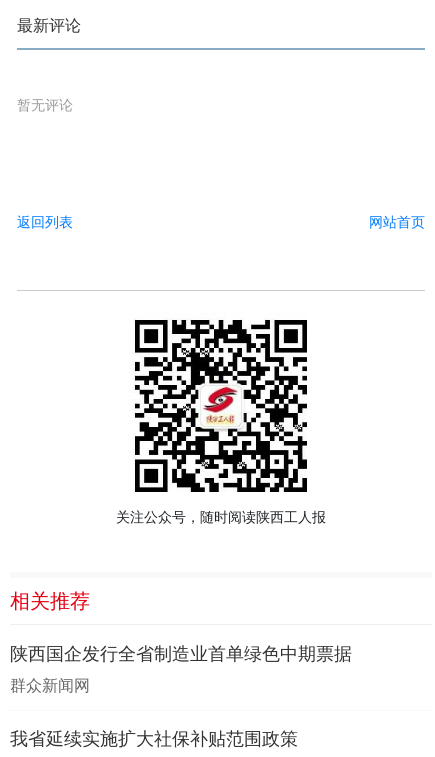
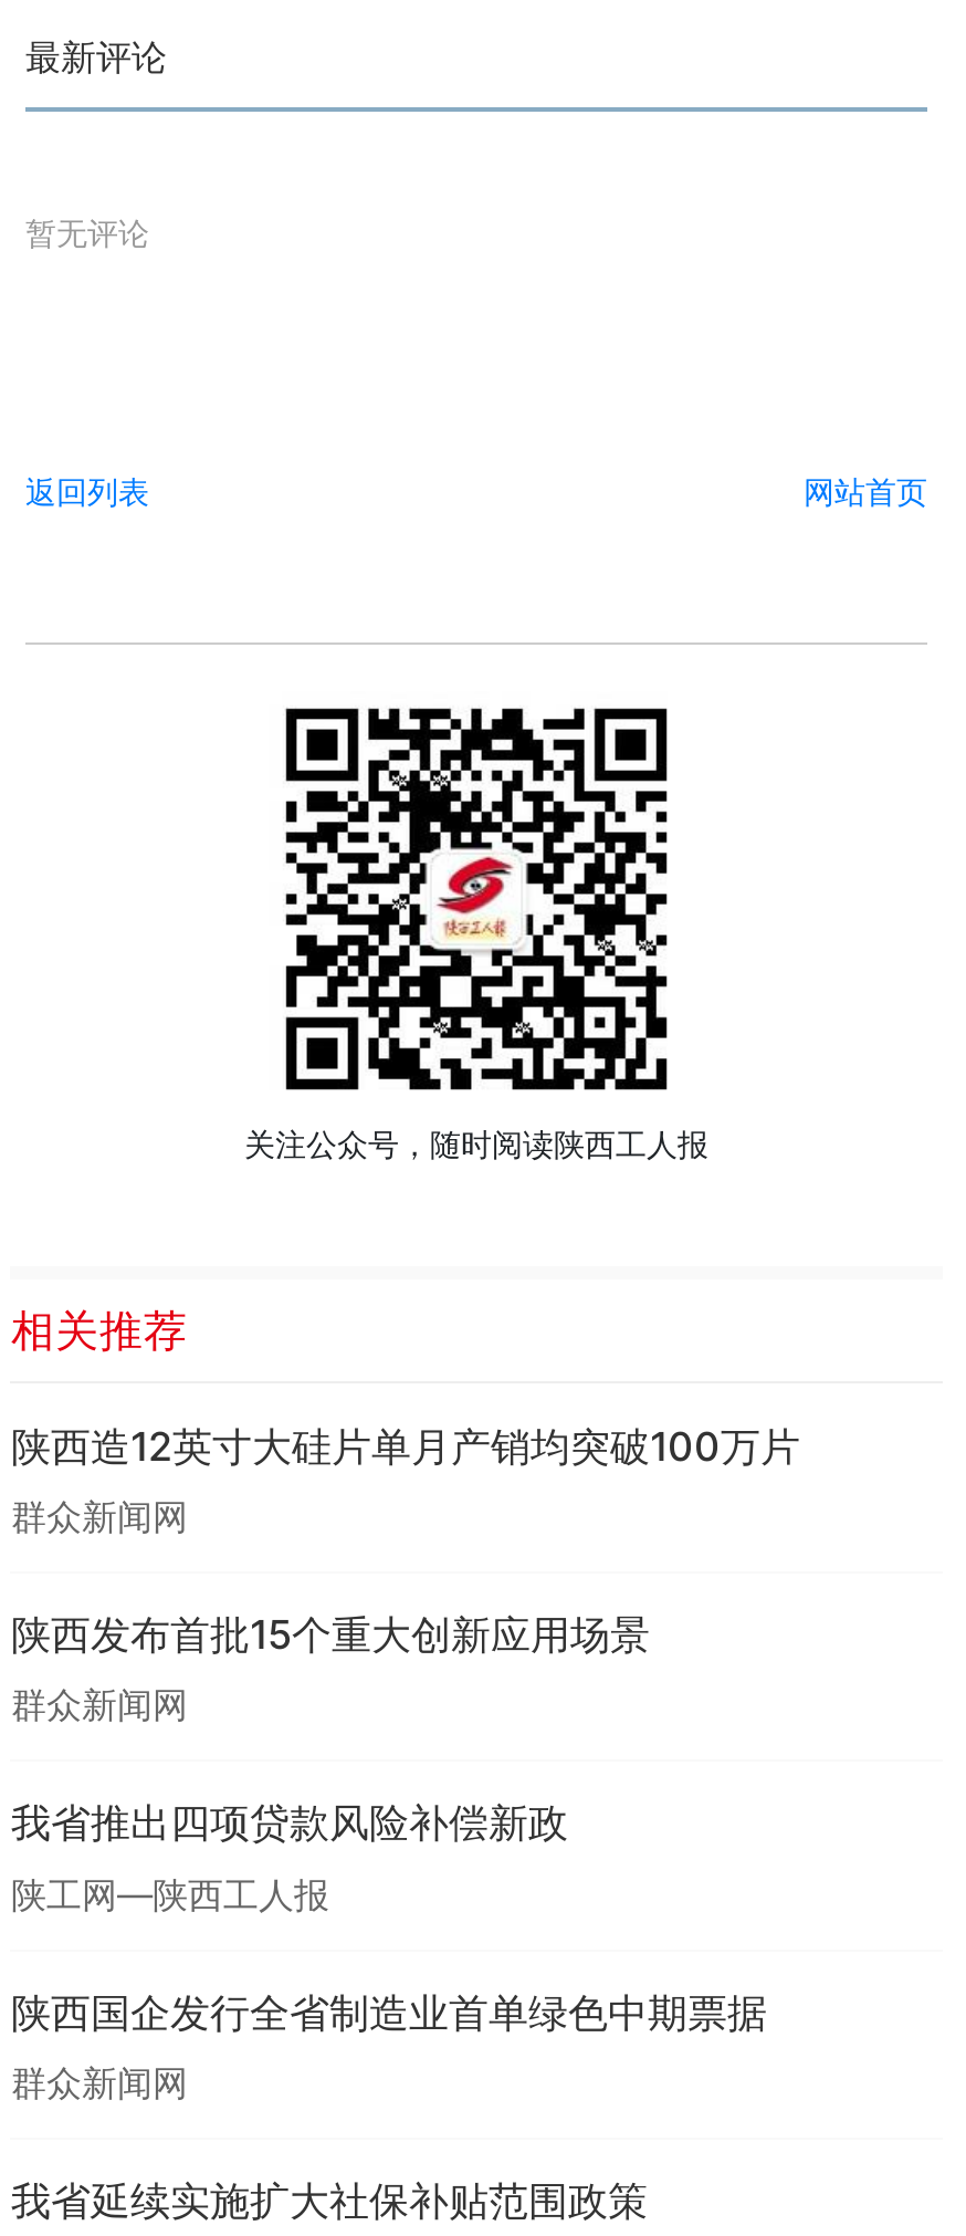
none -> [11,1422,800,1916] 陕西造12英寸大硅片单月产销均突破100万片 | 群众新闻网 | 陕西发布首批15个重大创新应用场景 | 群众新闻网 | 我省推出四项贷款风险补偿新政 | 陕工网—陕西工人报

